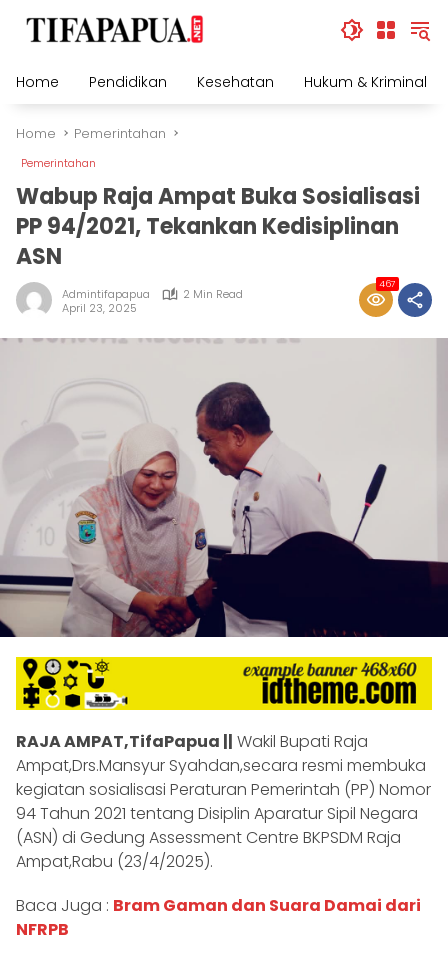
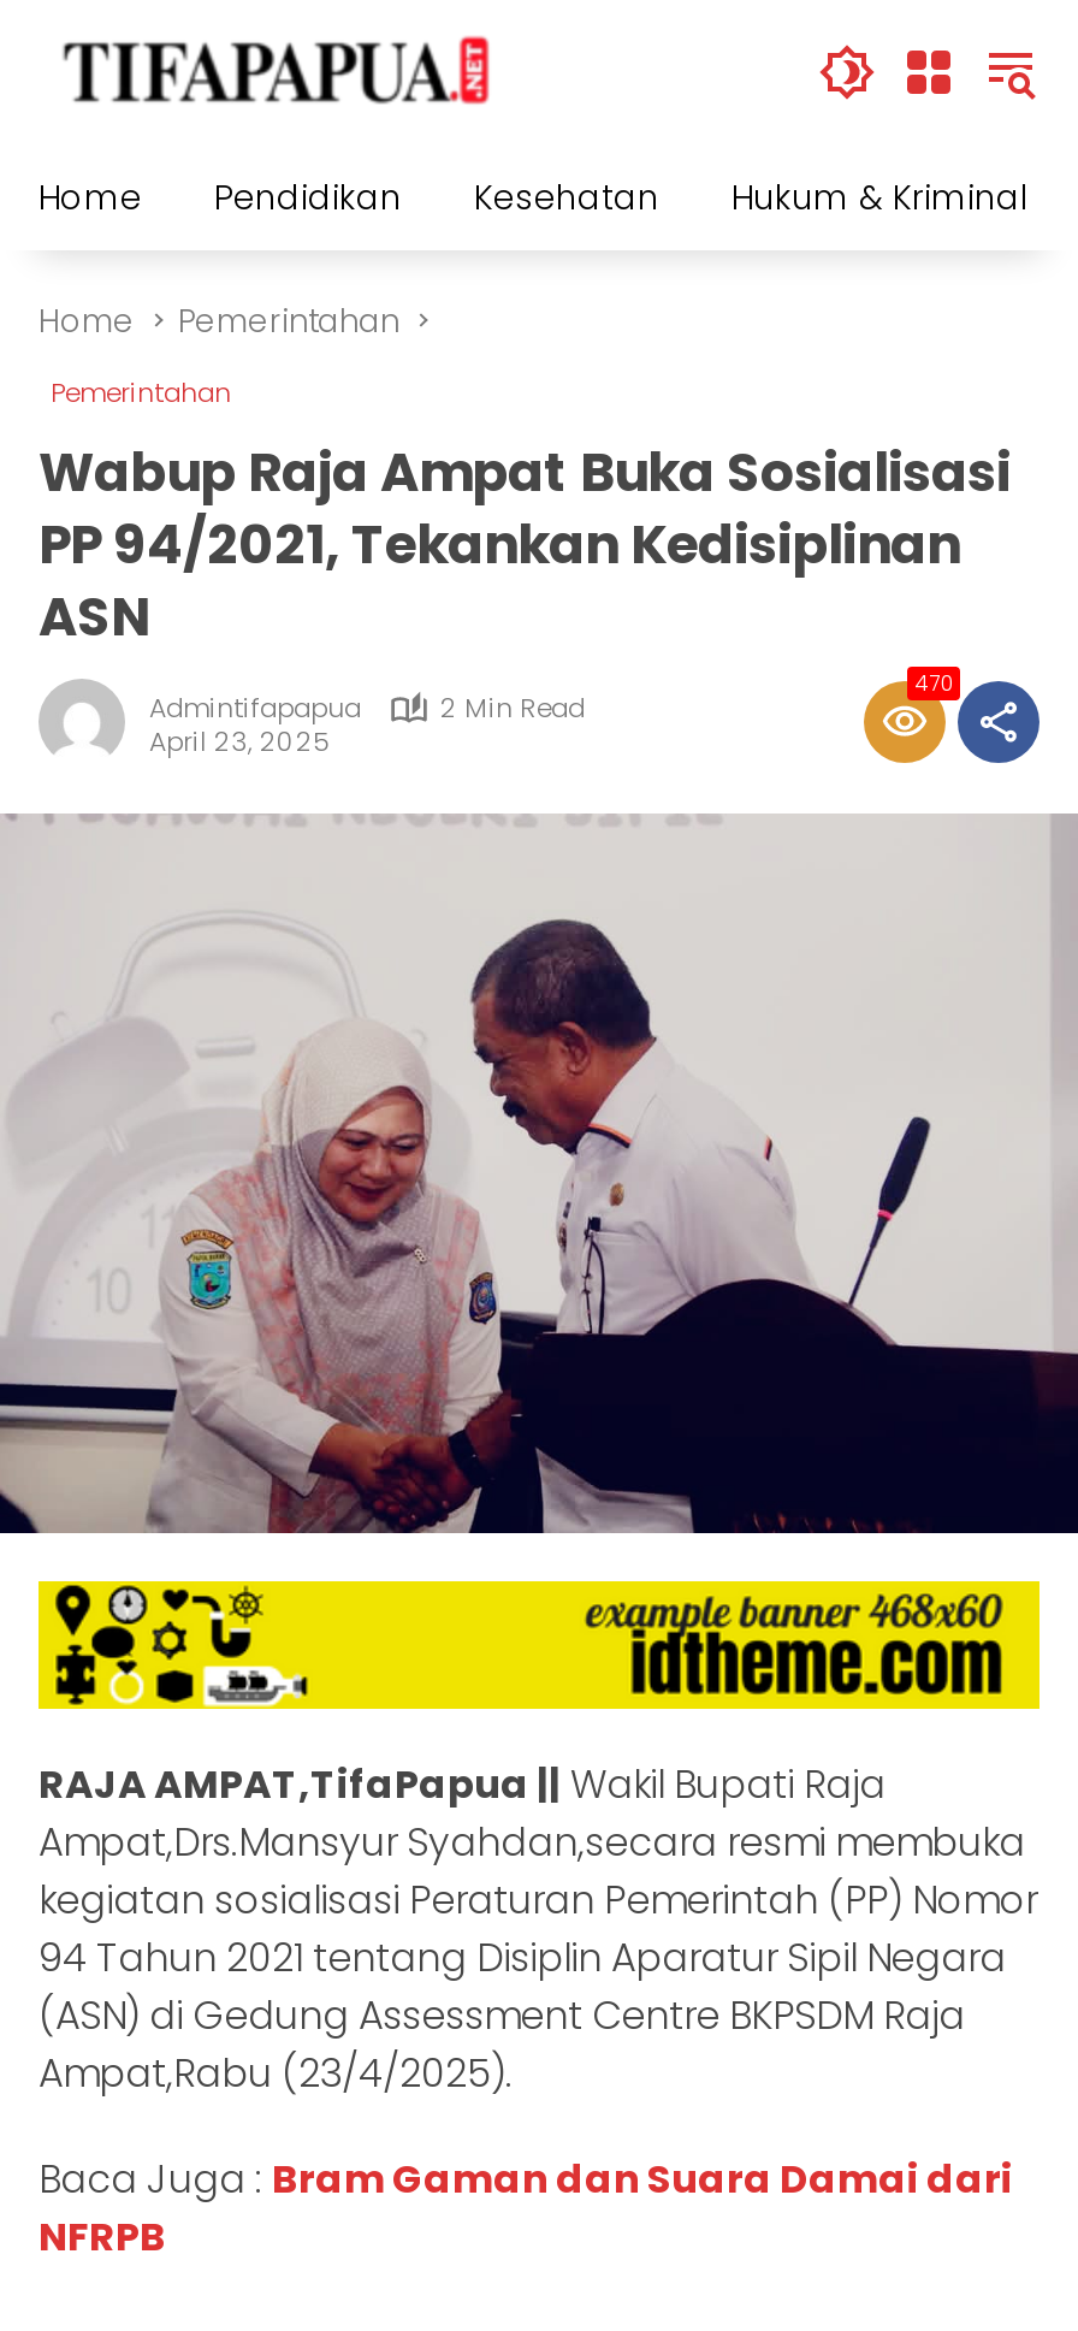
[379,278,396,290] 467 -> [914,669,953,698] 470

